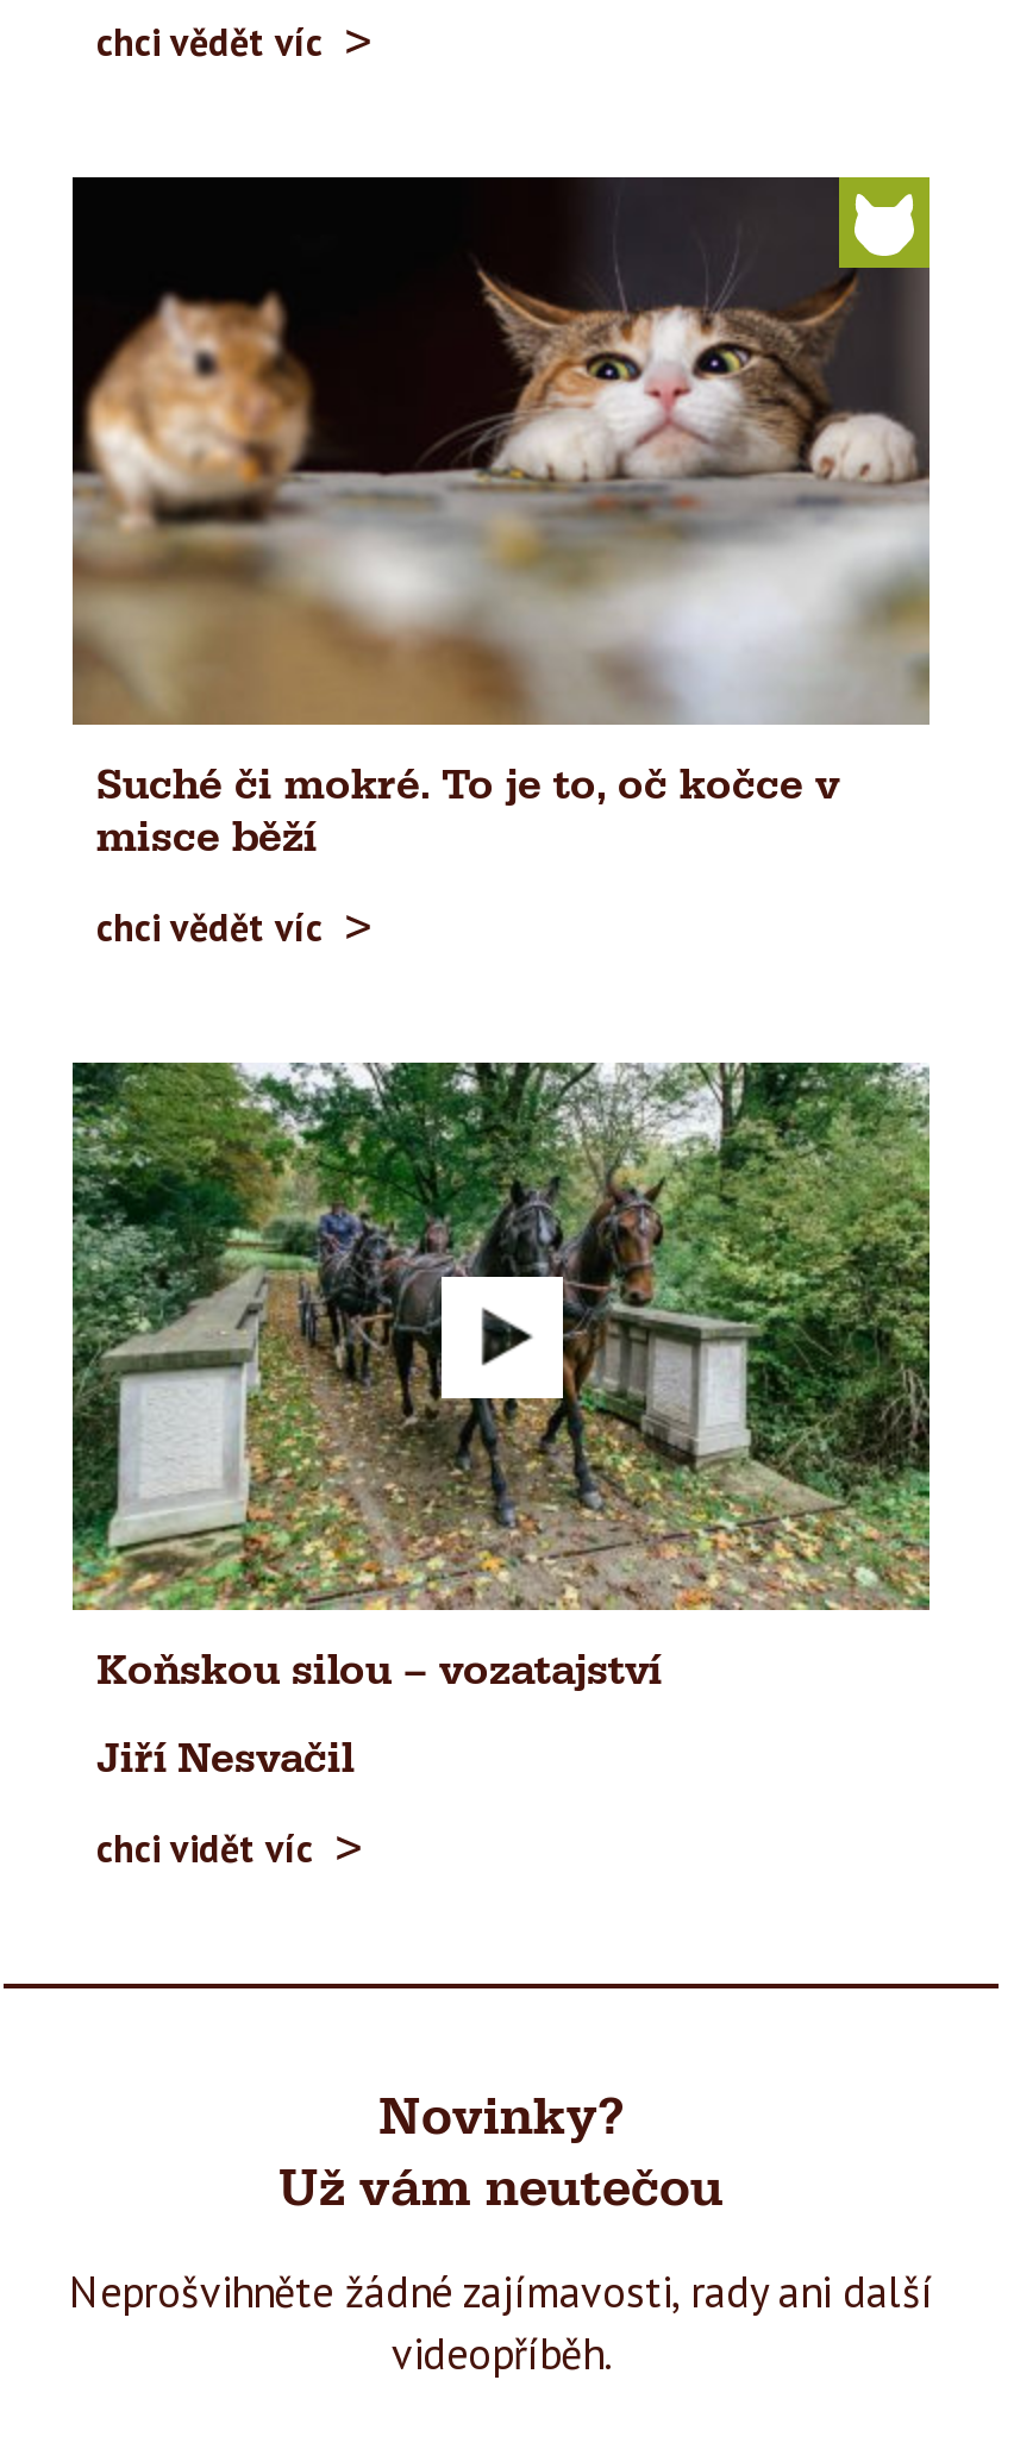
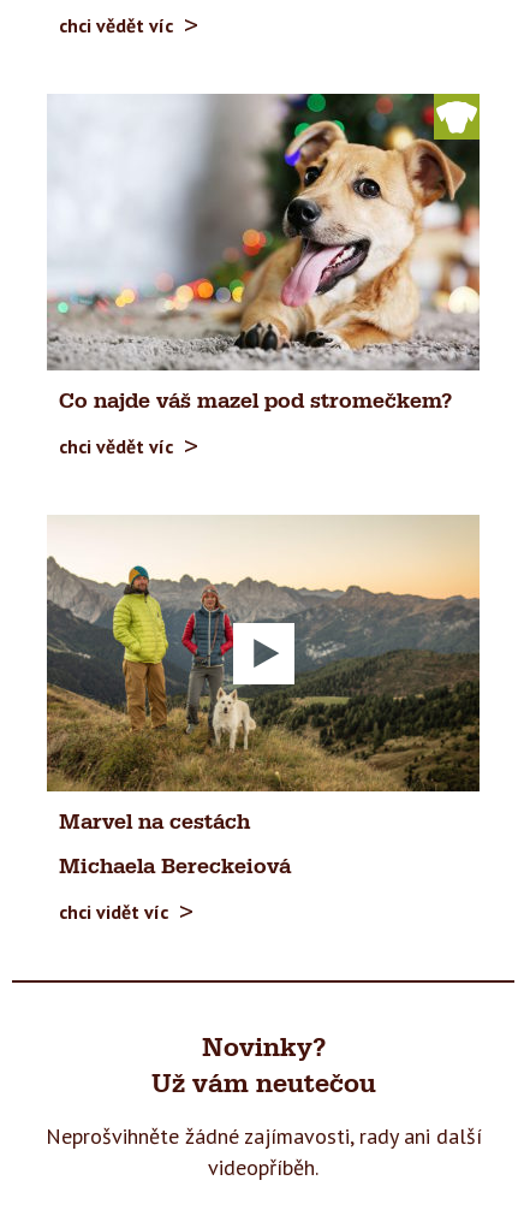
[70,174,932,861] [image] | Suché či mokré. To je to, oč kočce v | misce běží -> [47,93,481,412] [image] | Co najde váš mazel pod stromečkem?
[70,1059,932,1694] [image] | Koňskou silou – vozatajství -> [46,514,481,833] [image] | Marvel na cestách
[96,1739,353,1782] Jiří Nesvačil -> [59,856,291,878] Michaela Bereckeiová

